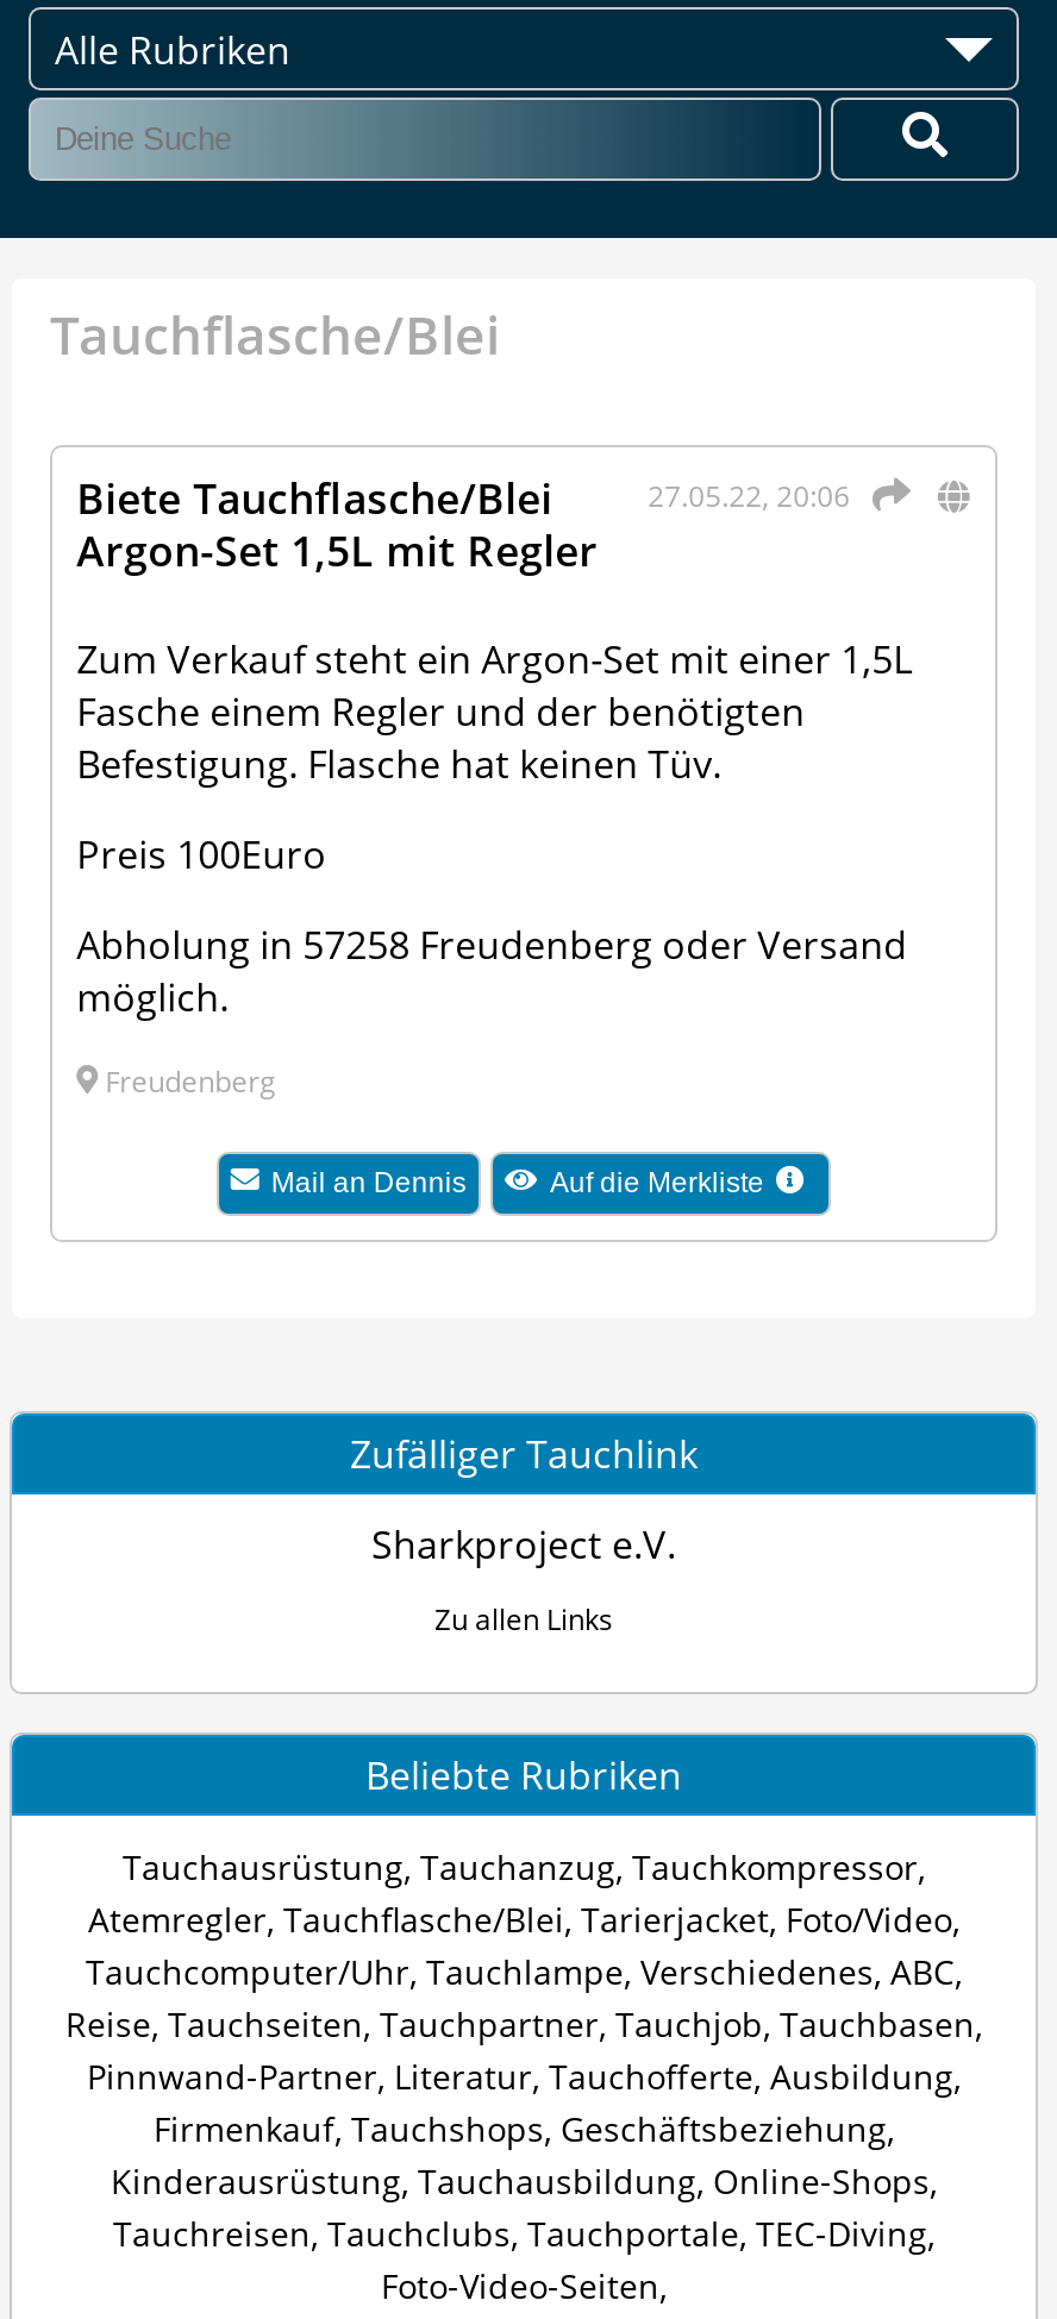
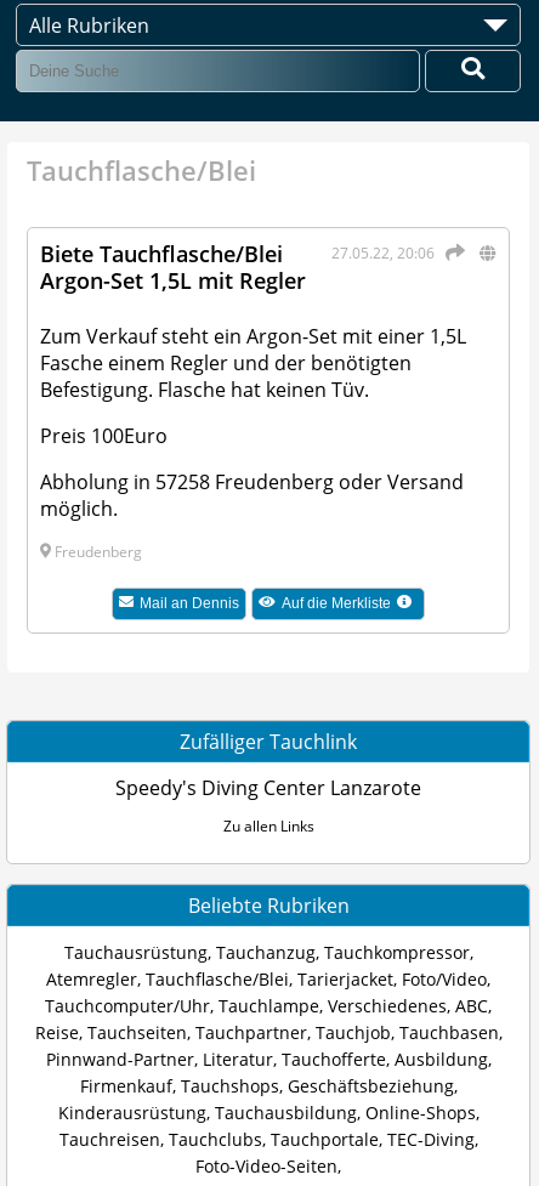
[371,1518,676,1570] Sharkproject e.V. -> [115,774,421,801] Speedy's Diving Center Lanzarote

